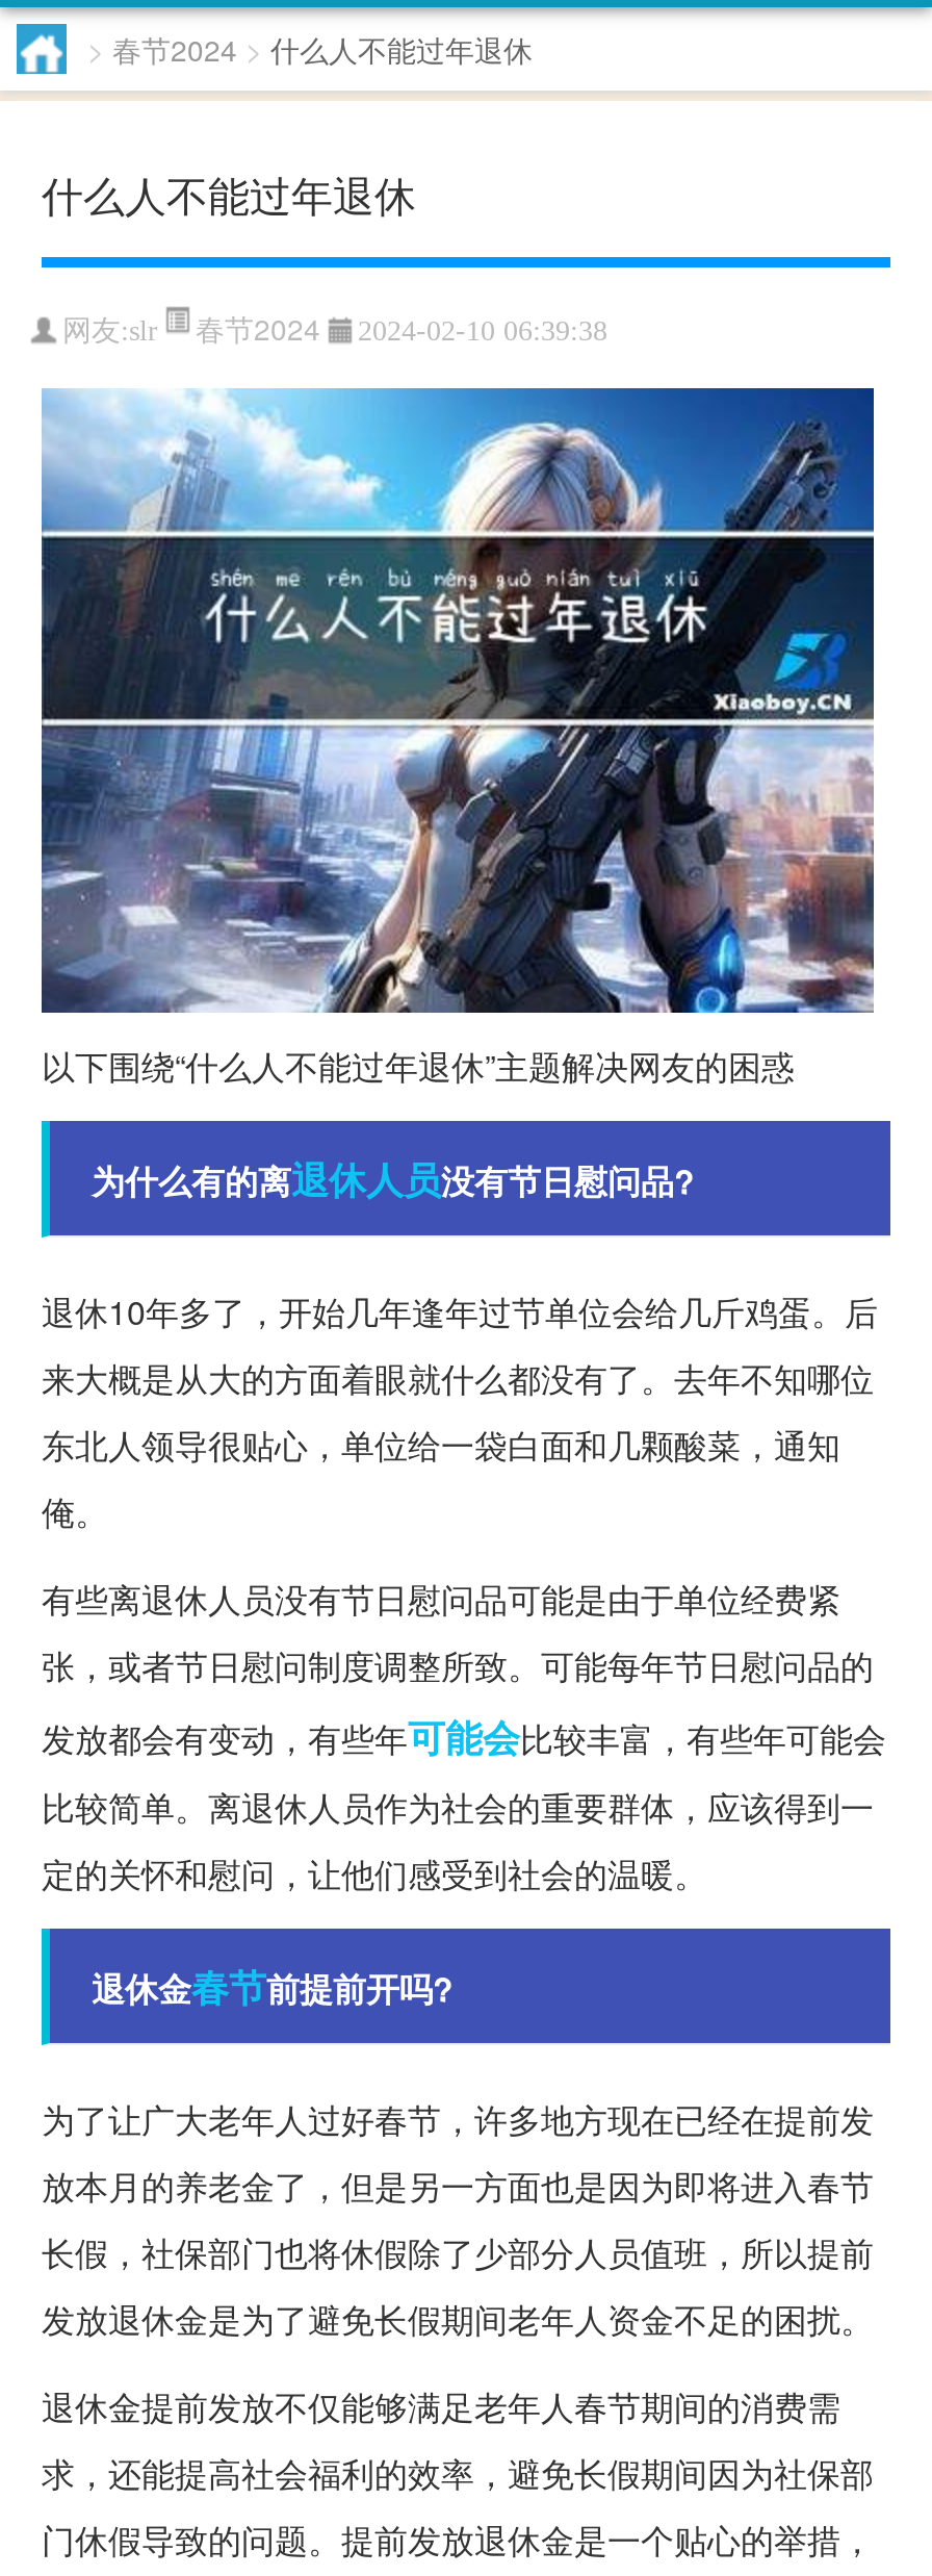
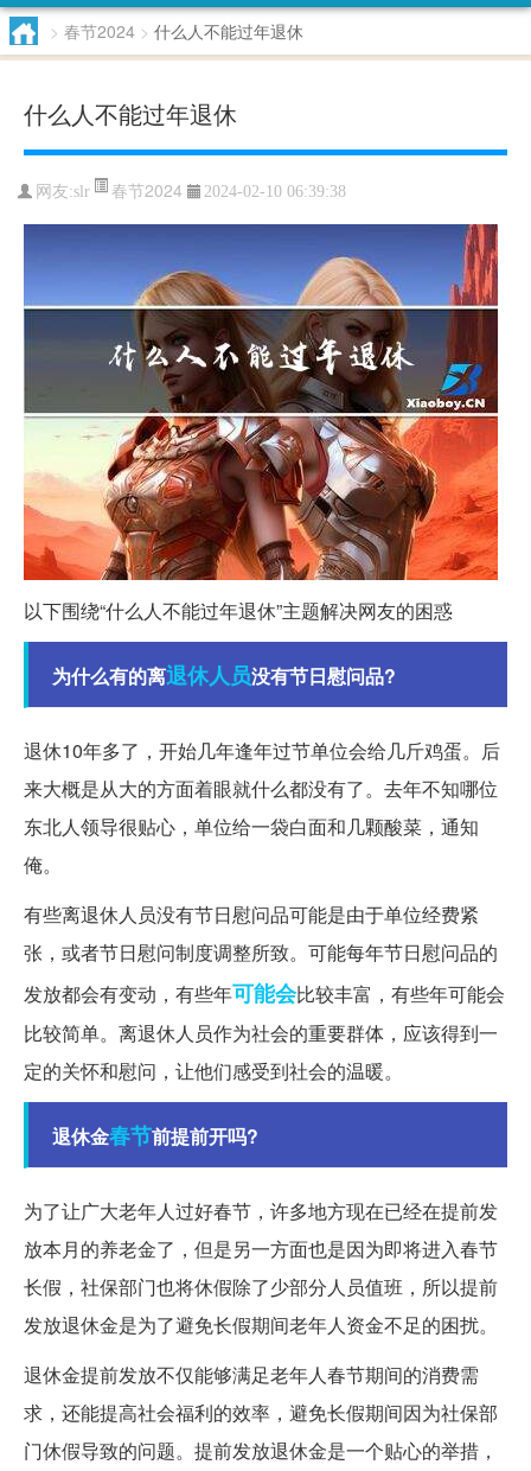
[40,386,876,1015] [image] -> [23,223,499,581] [image]

